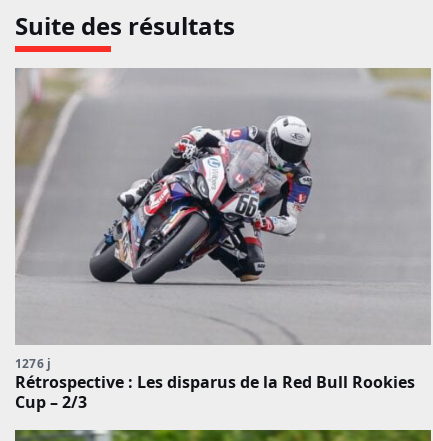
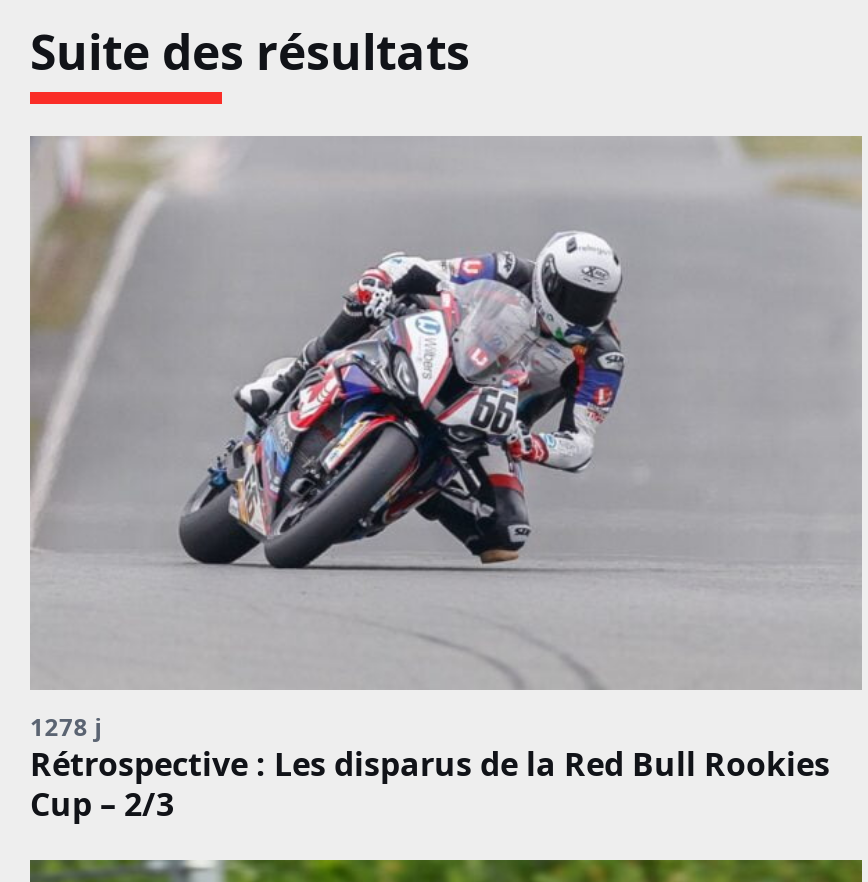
[15,355,51,372] 1276 j -> [30,711,103,745] 1278 j

